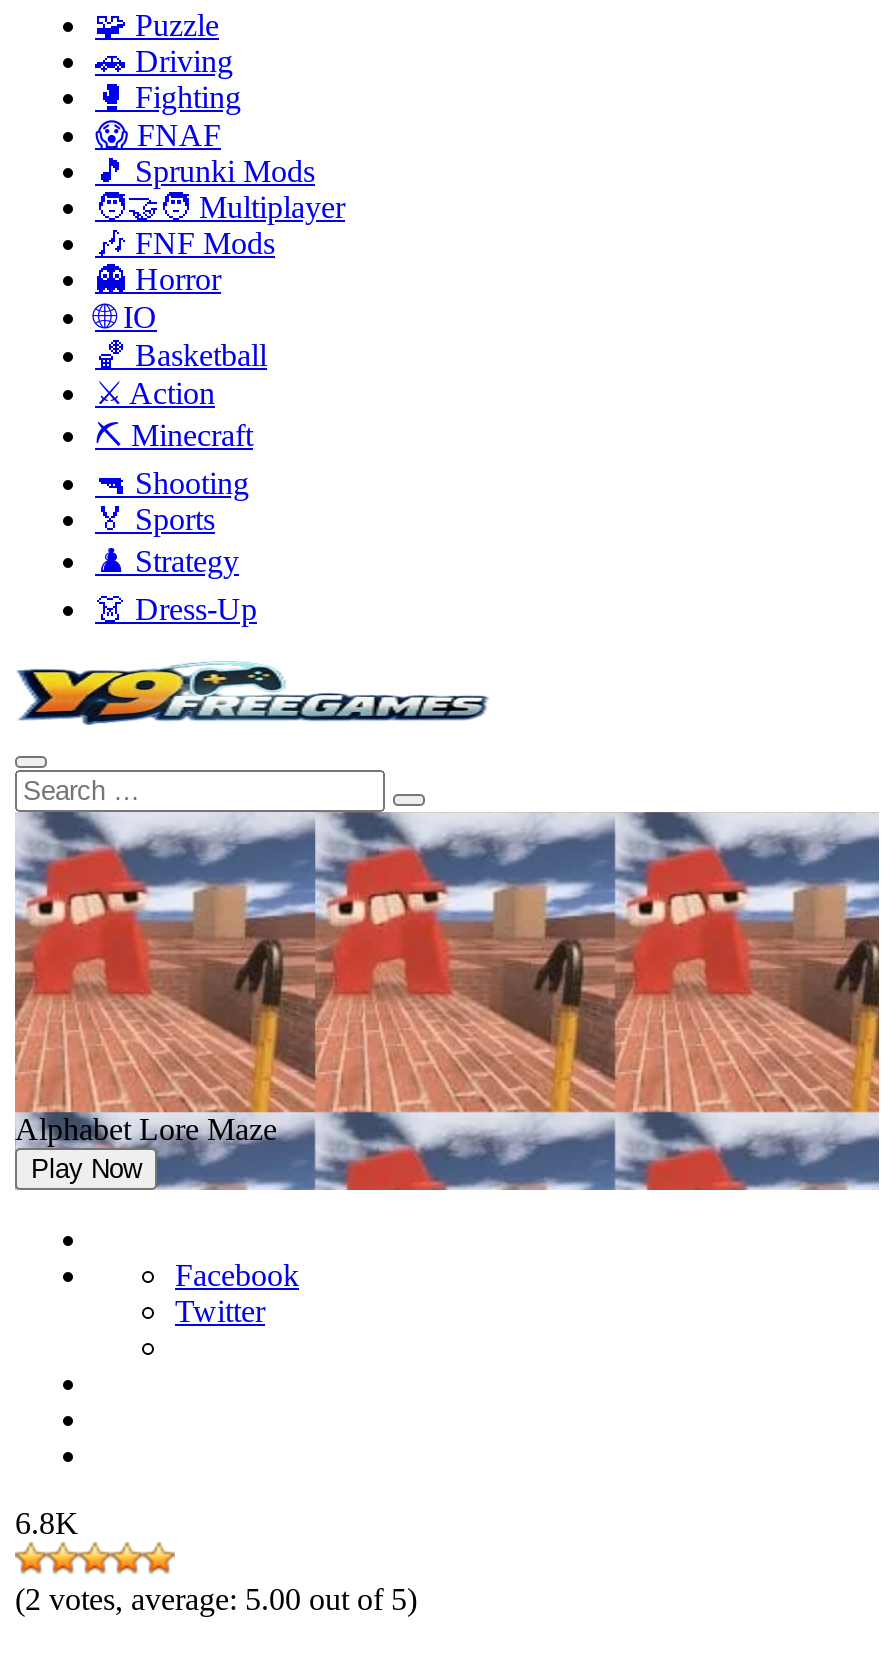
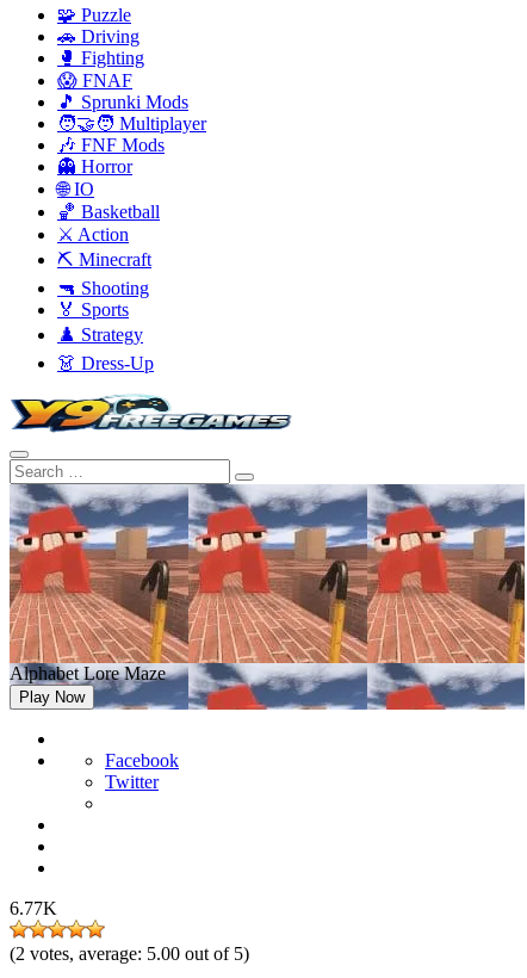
[15,1506,79,1540] 6.8K -> [10,898,57,918] 6.77K

